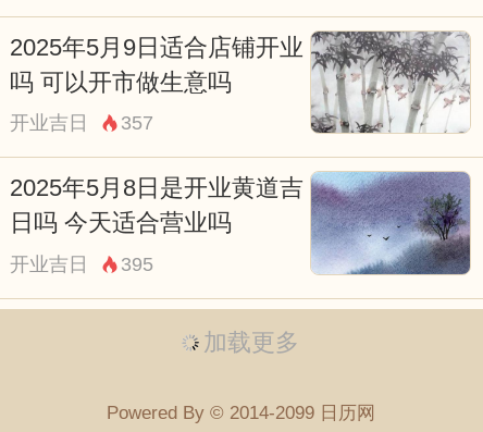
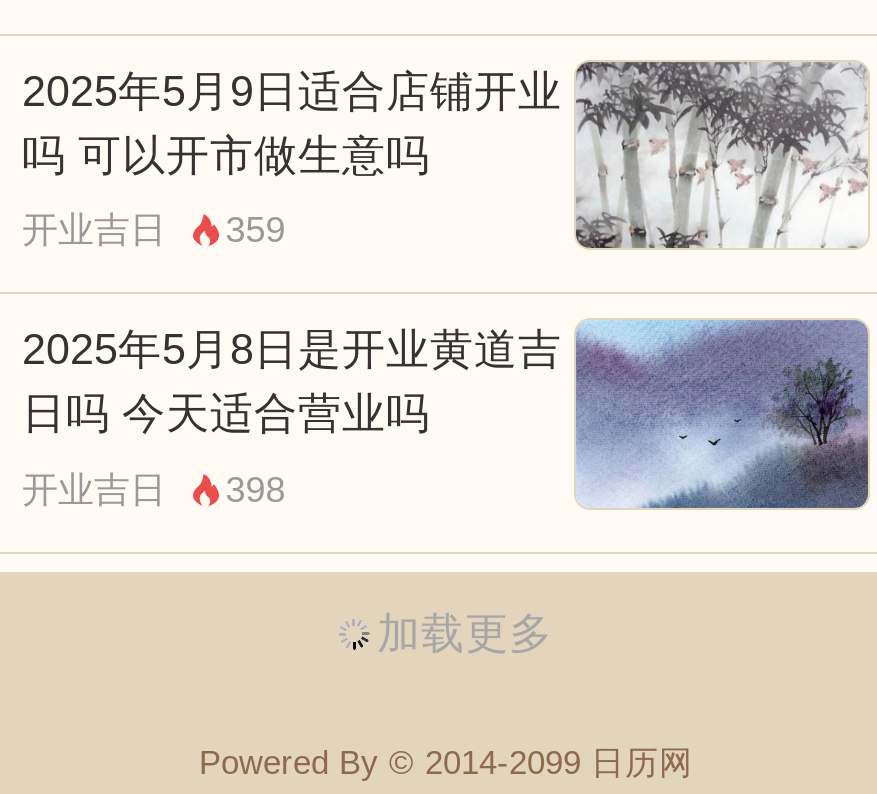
[10,112,153,134] 开业吉日 357 -> [22,211,286,251] 开业吉日 359
[10,253,153,275] 开业吉日 395 -> [22,469,286,509] 开业吉日 398

